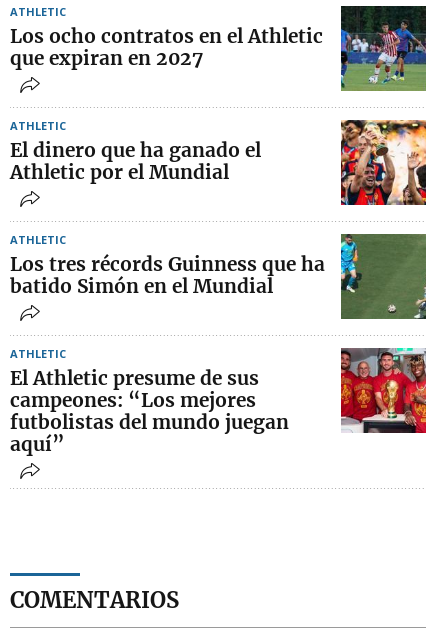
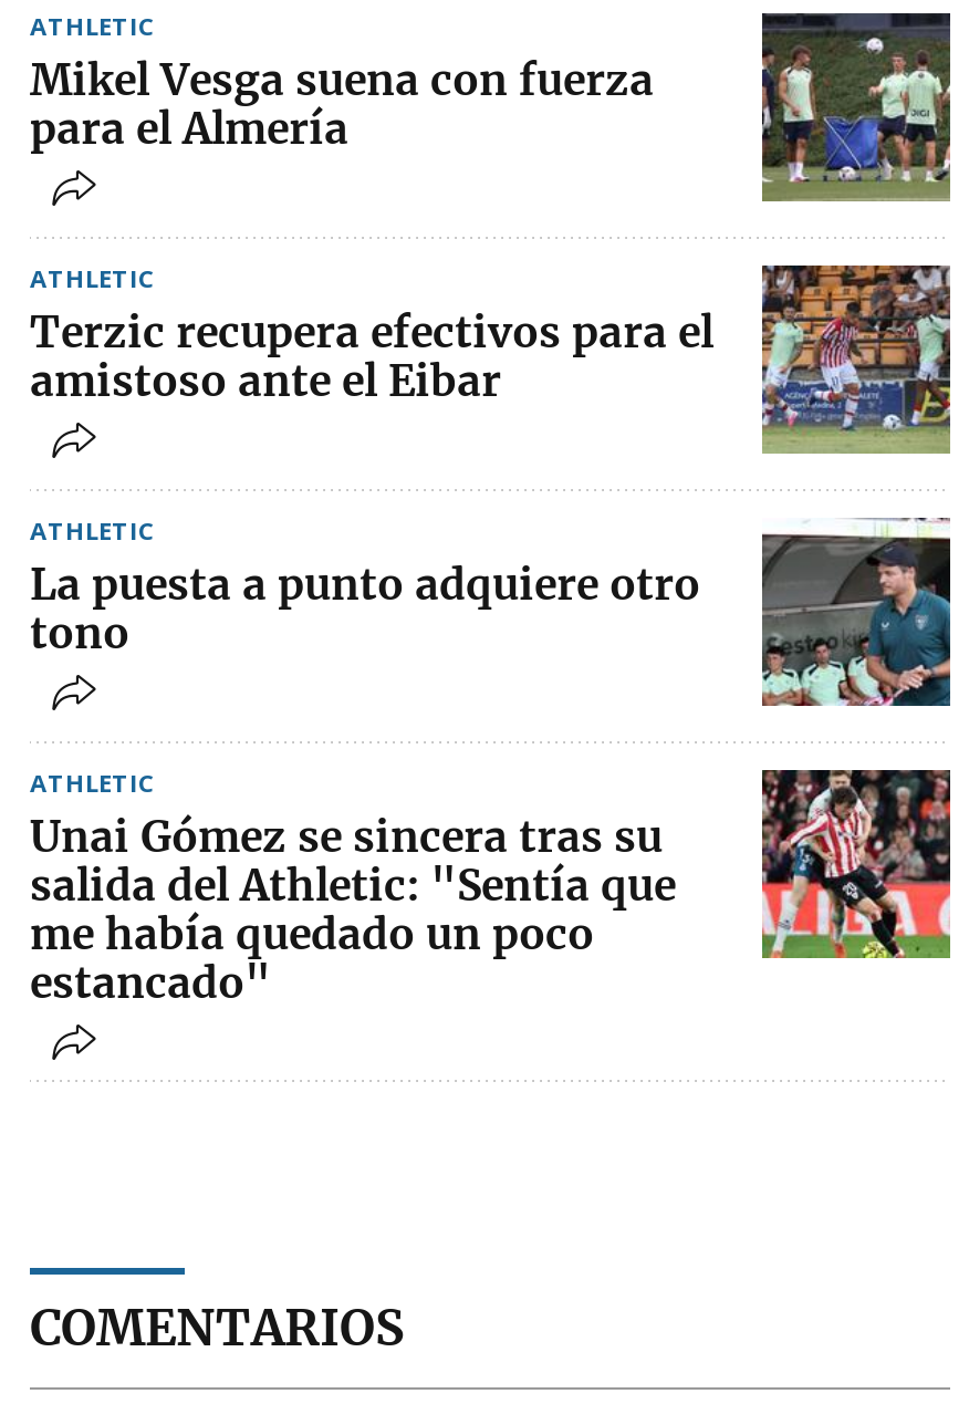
[340,6,427,88] [image] -> [760,13,950,193] [image]
[10,23,323,69] Los ocho contratos en el Athletic | que expiran en 2027 -> [30,52,654,154] Mikel Vesga suena con fuerza | para el Almería
[340,119,427,206] [image] -> [760,263,952,456] [image]
[10,137,261,183] El dinero que ha ganado el | Athletic por el Mundial -> [30,304,713,406] Terzic recupera efectivos para el | amistoso ante el Eibar
[10,233,427,320] [image] | Los tres récords Guinness que ha | batido Simón en el Mundial -> [30,518,952,708] [image] | La puesta a punto adquiere otro | tono
[340,347,427,434] [image] -> [760,768,952,960] [image]
[10,365,289,455] El Athletic presume de sus | campeones: “Los mejores | futbolistas del mundo juegan | aquí” -> [30,809,676,1008] Unai Gómez se sincera tras su | salida del Athletic: "Sentía que | me había quedado un poco | estancado"

